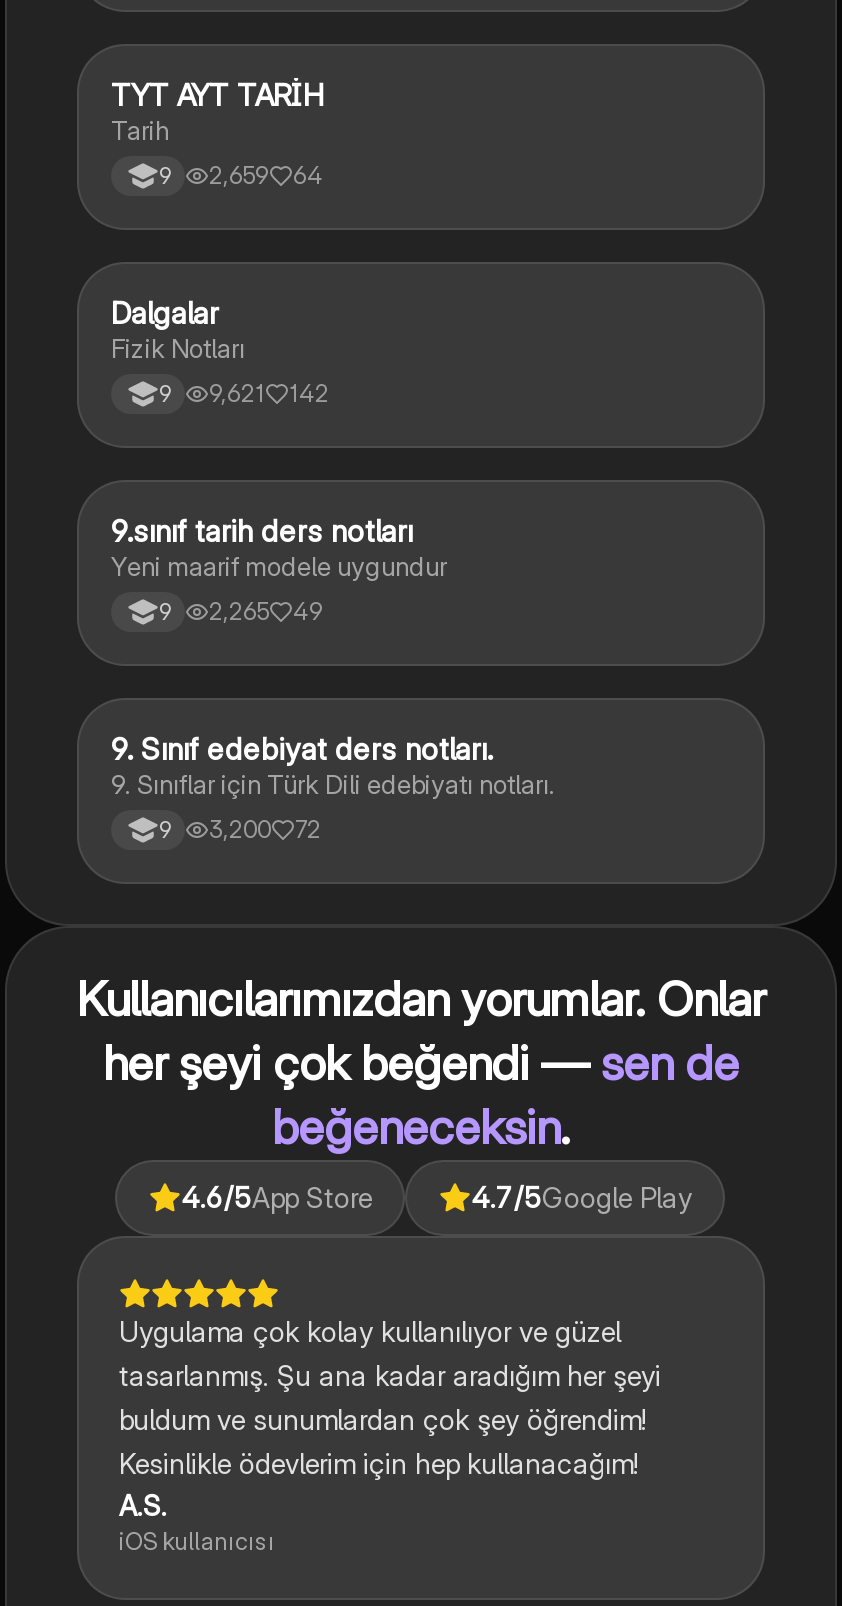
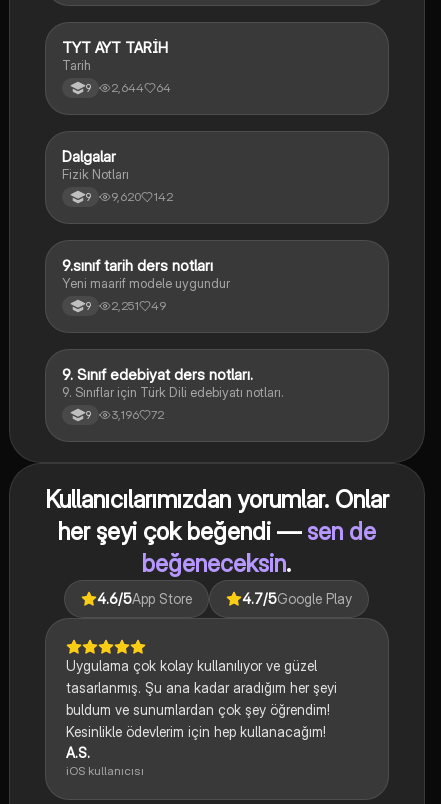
[159,160,323,190] 9 2,659 64 -> [86,80,171,95] 9 2,644 64
[159,378,329,408] 9 9,621 142 -> [86,189,173,204] 9 9,620 142
[159,596,323,626] 9 2,265 49 -> [86,298,166,313] 9 2,251 49
[159,814,321,844] 9 3,200 72 -> [86,407,164,422] 9 3,196 72

